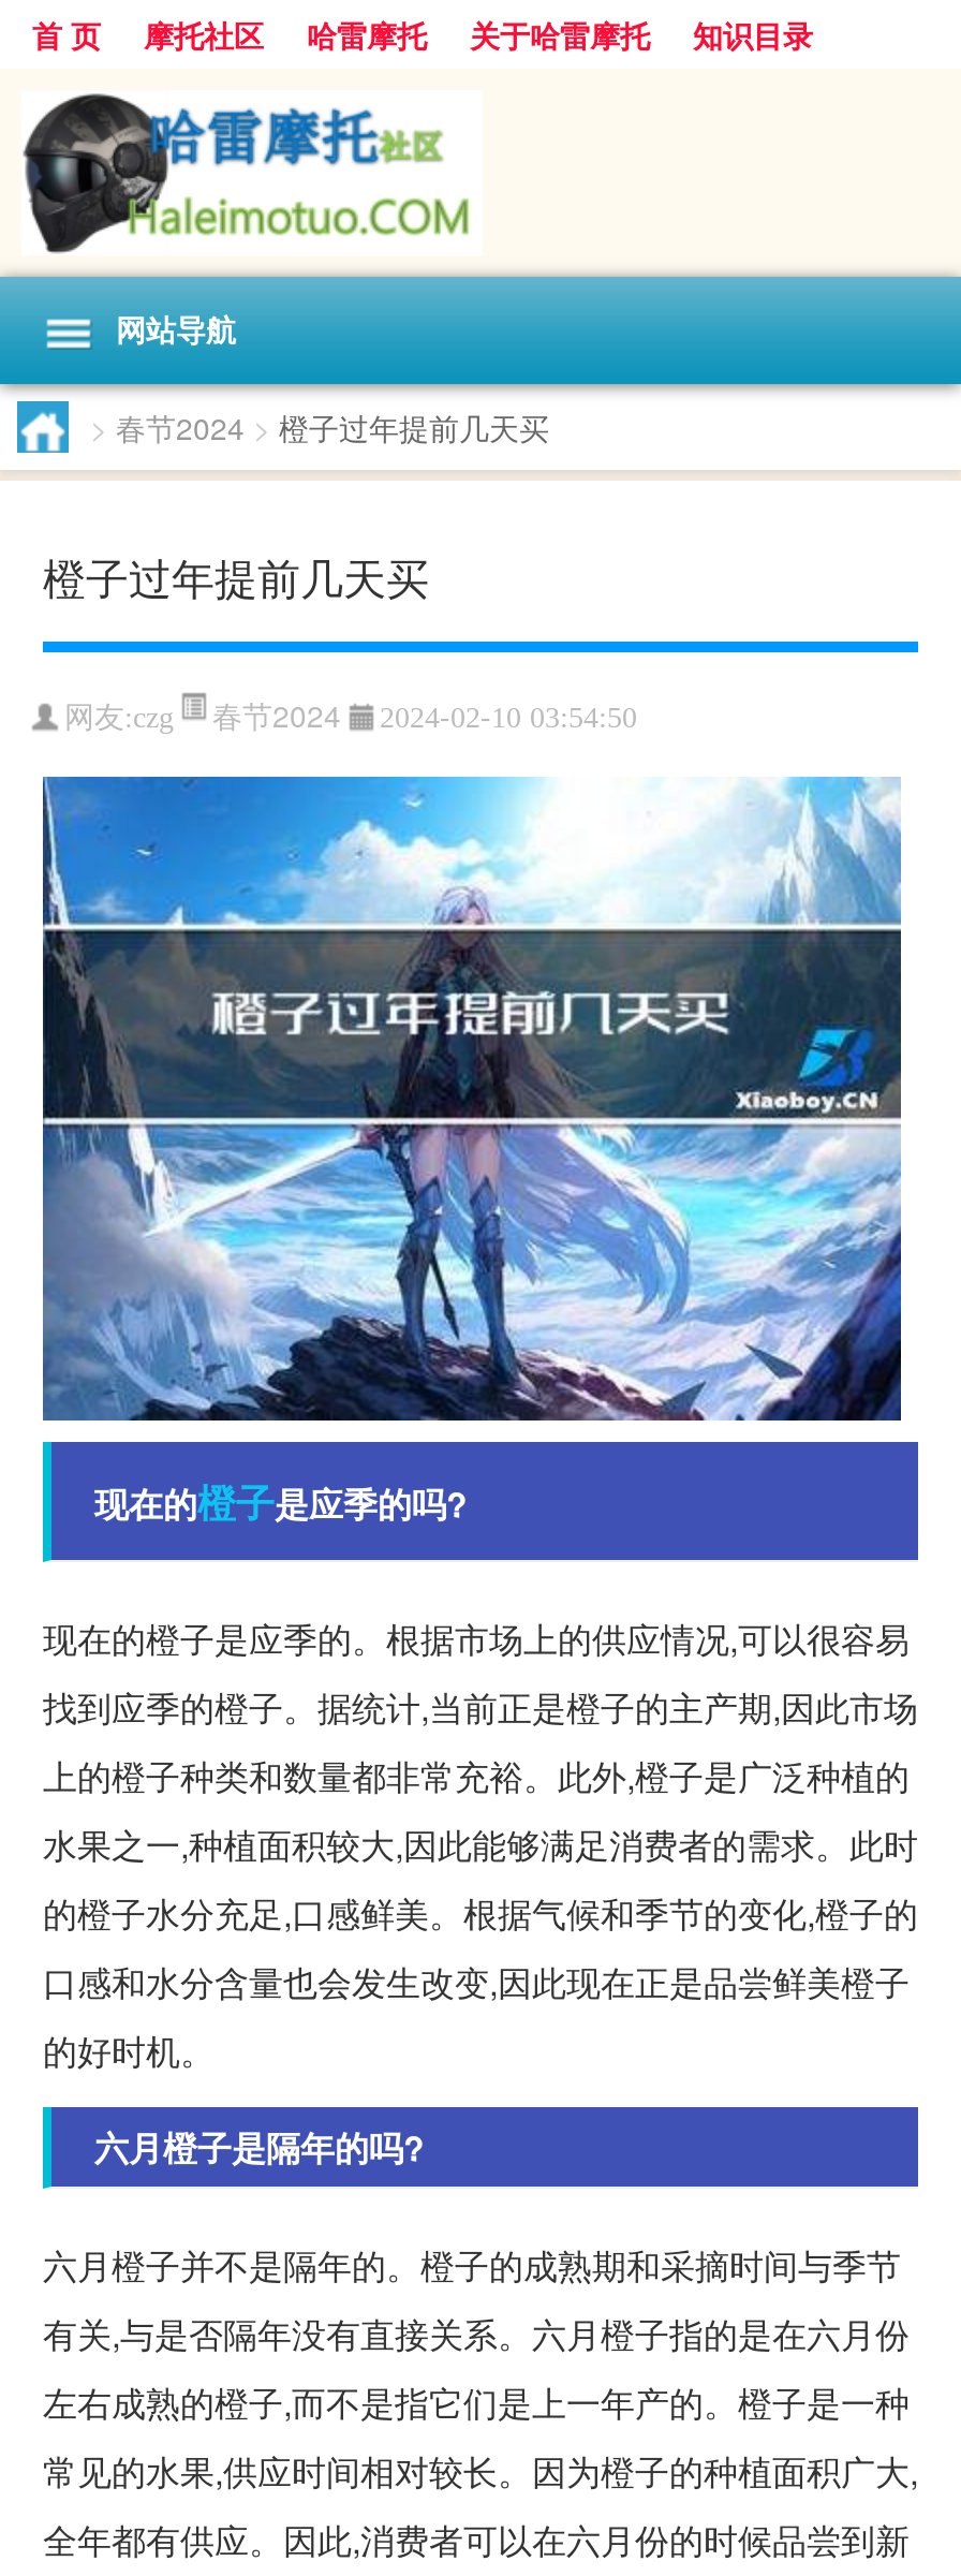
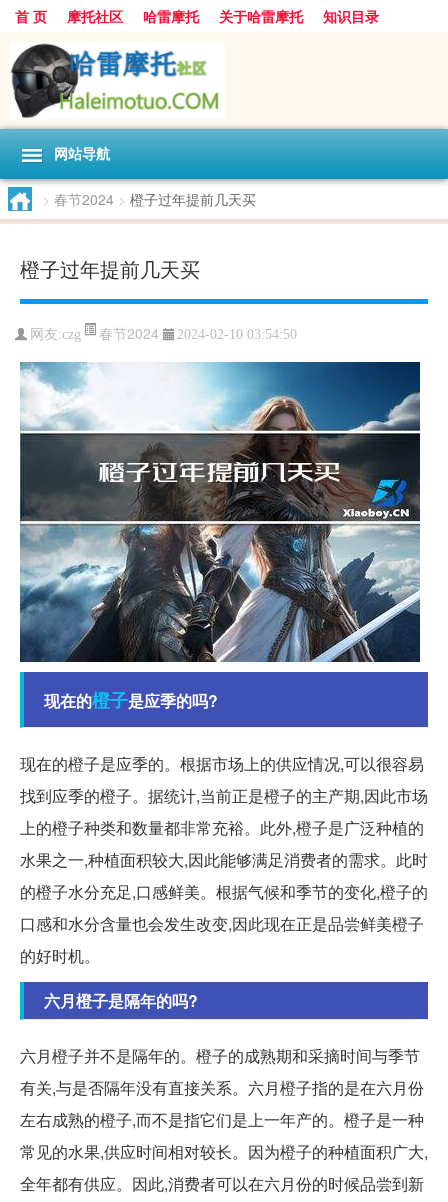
[41,775,903,1423] [image] -> [20,361,421,663] [image]

